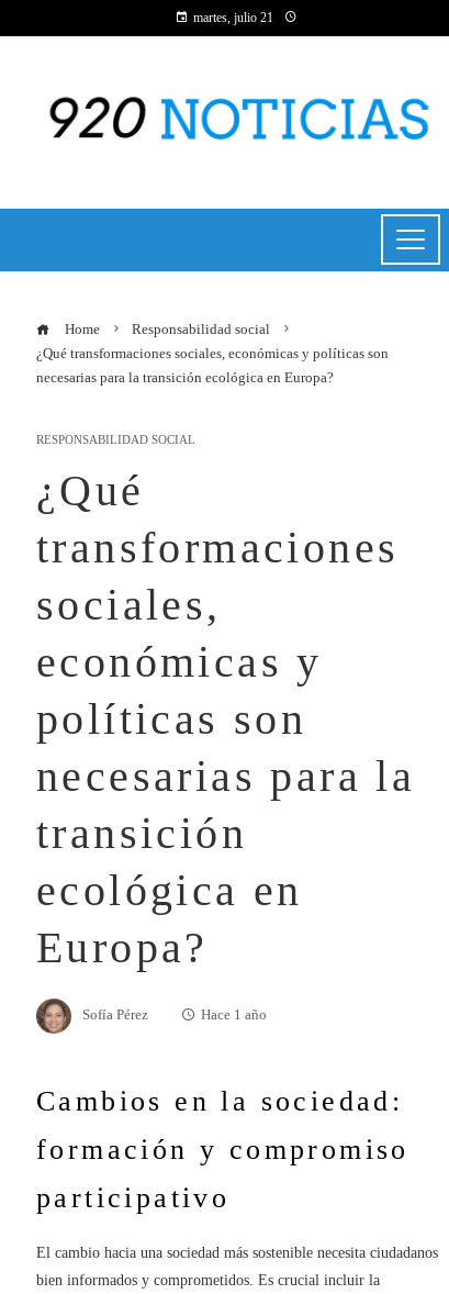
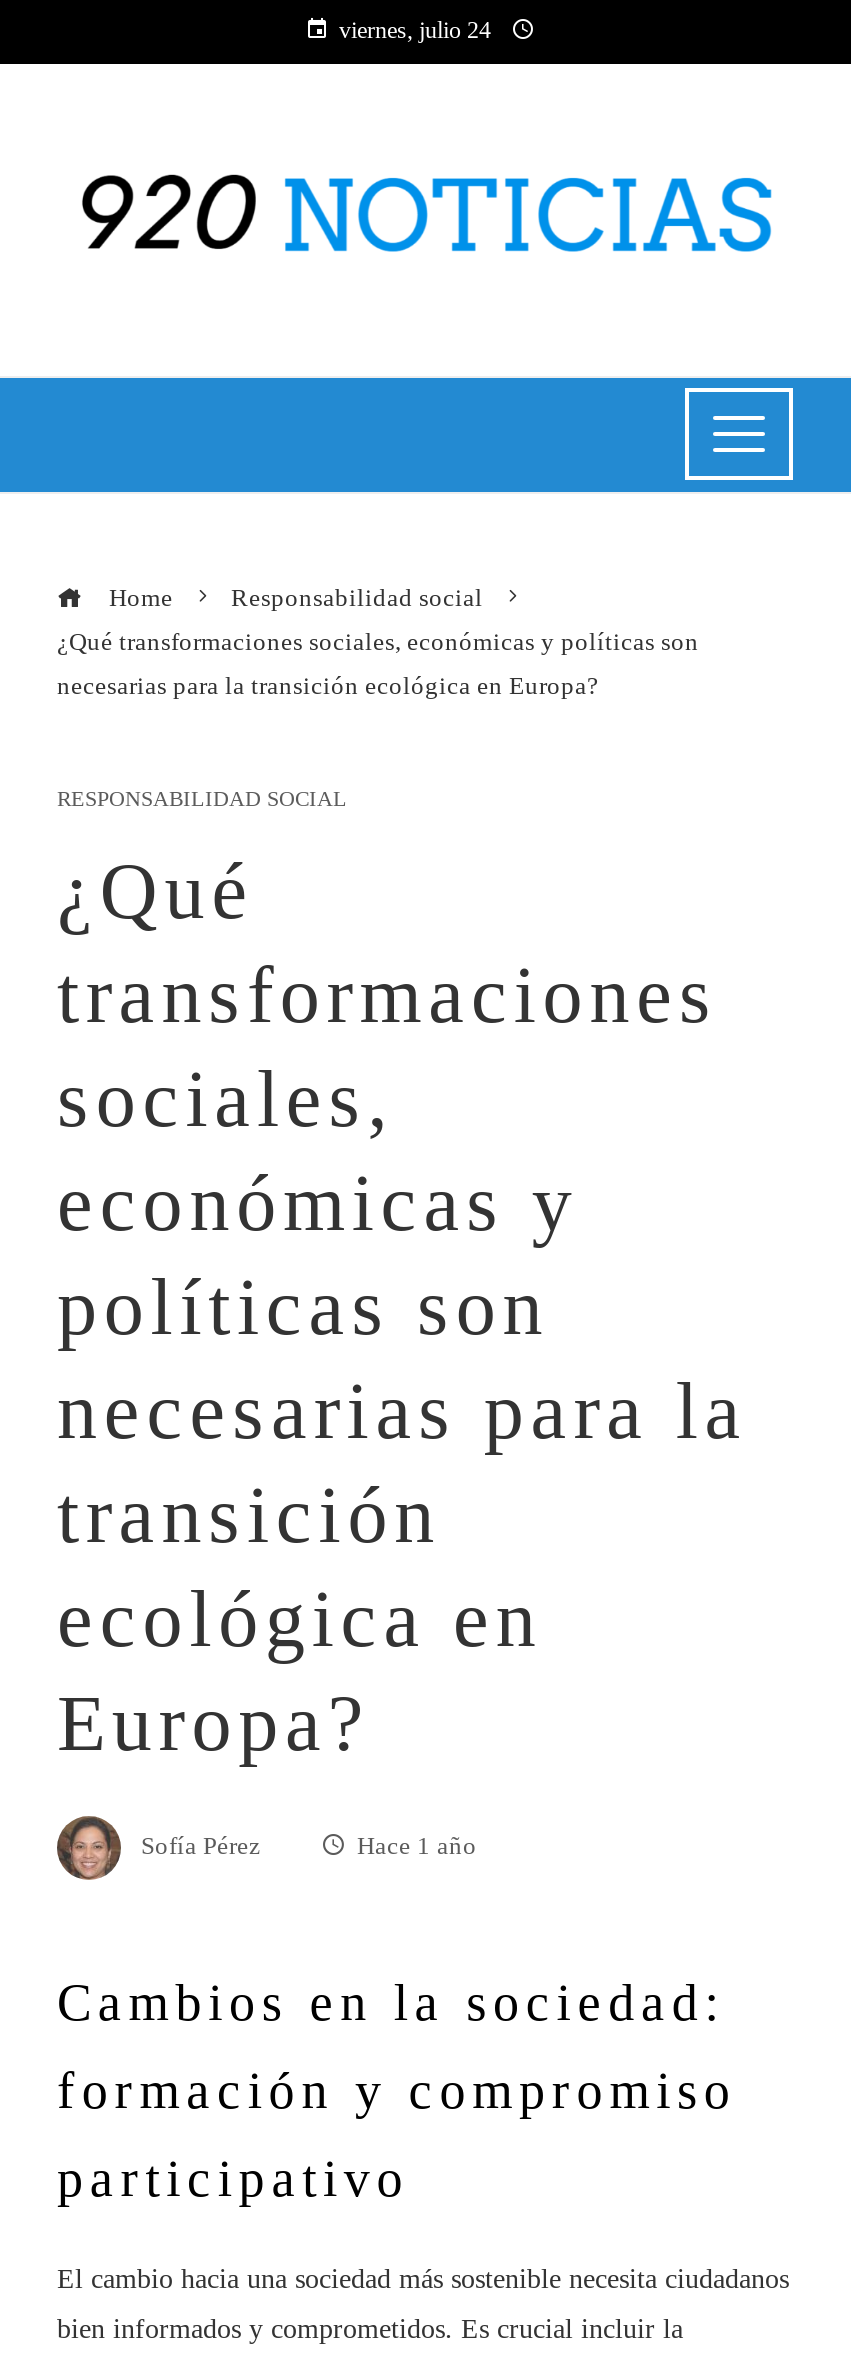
[193,10,273,25] martes, julio 21 -> [339,16,491,44] viernes, julio 24

